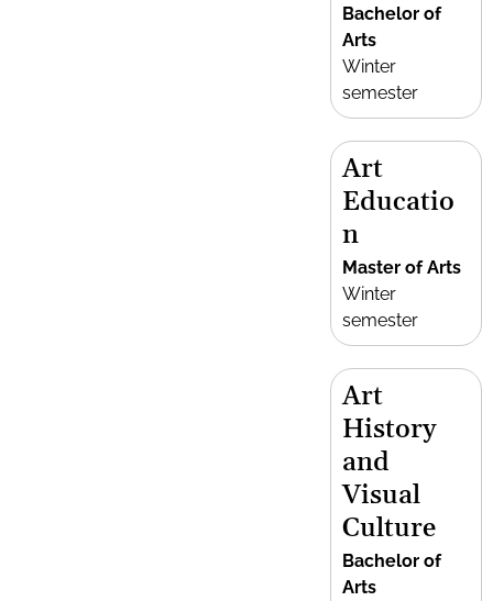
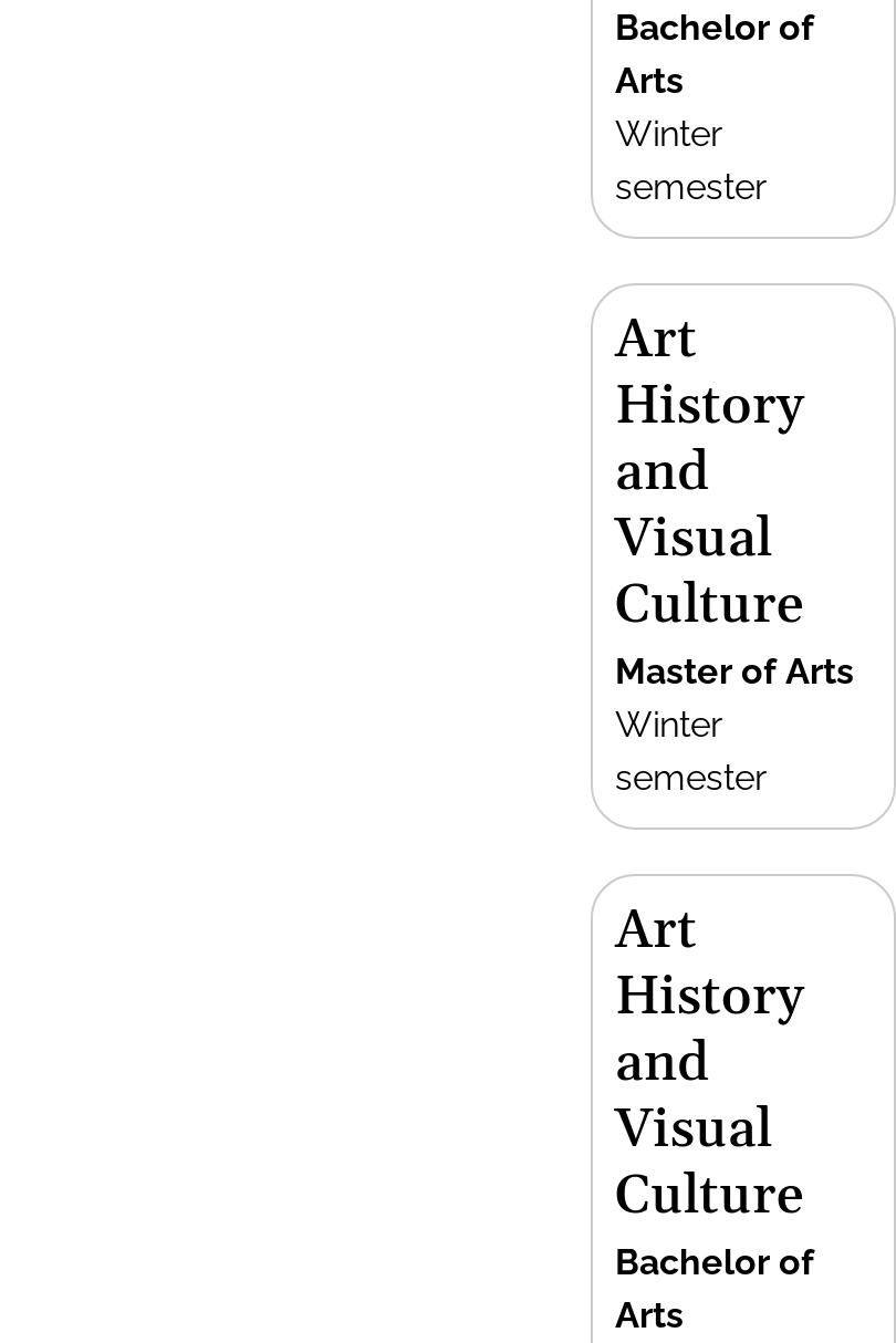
[342,186,454,252] Educatio | n -> [615,374,803,639] History | and | Visual | Culture

